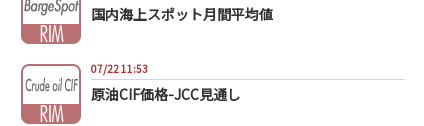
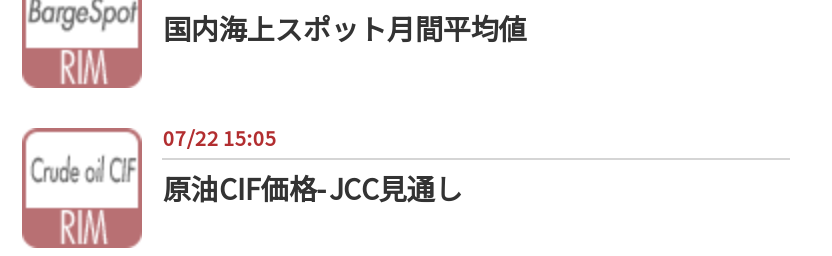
[91,61,148,76] 07/22 11:53 -> [163,122,277,152] 07/22 15:05

